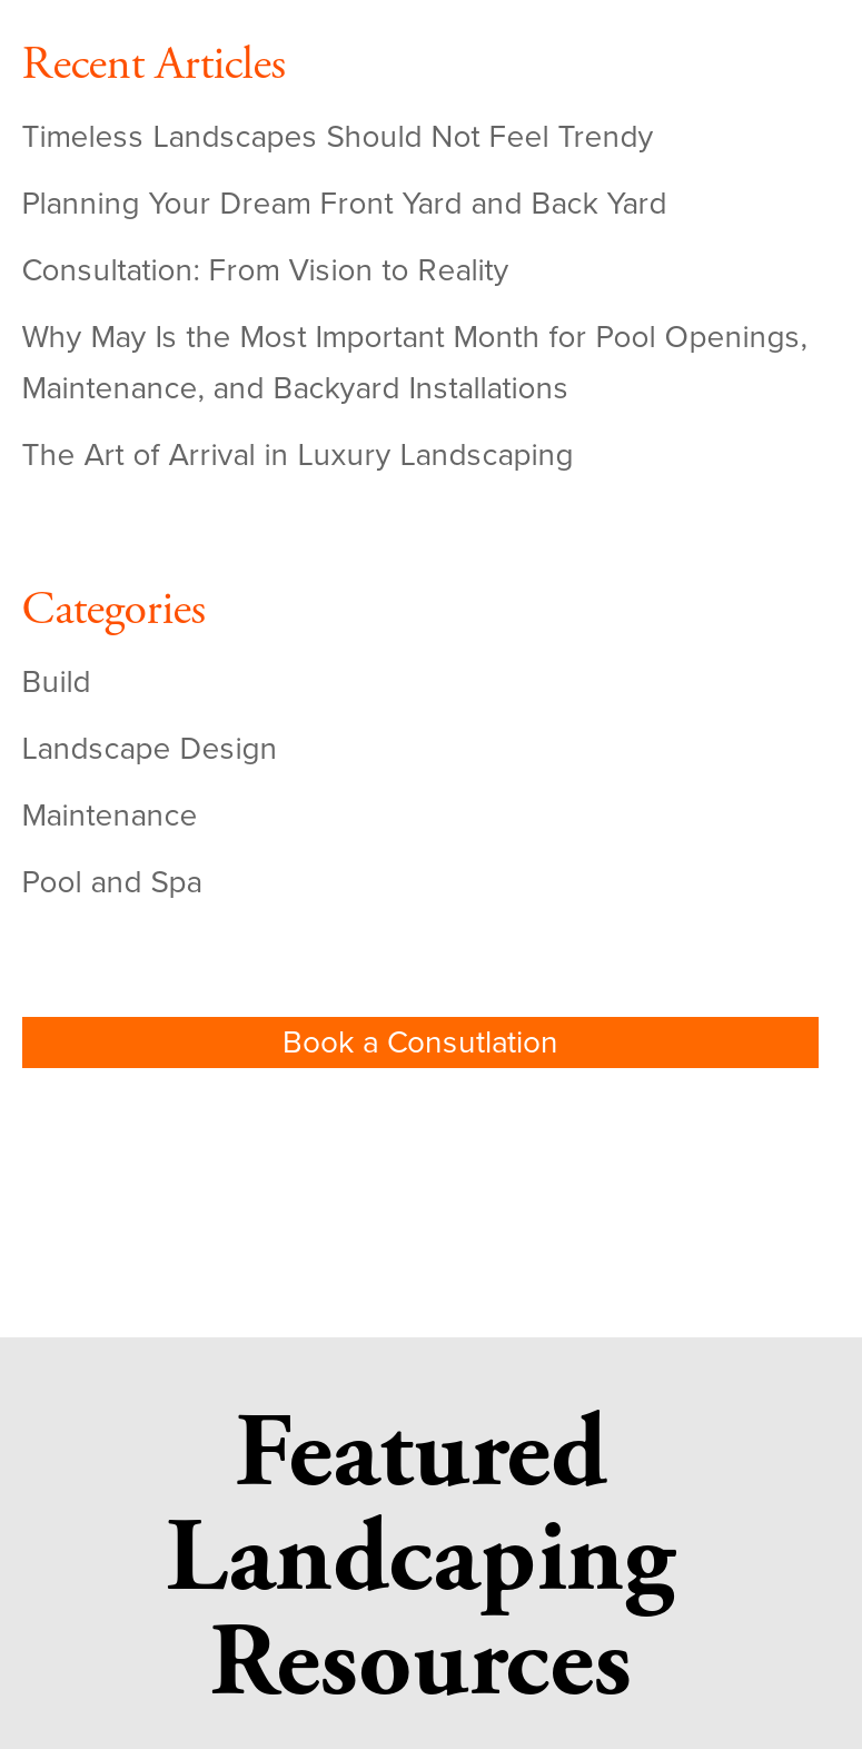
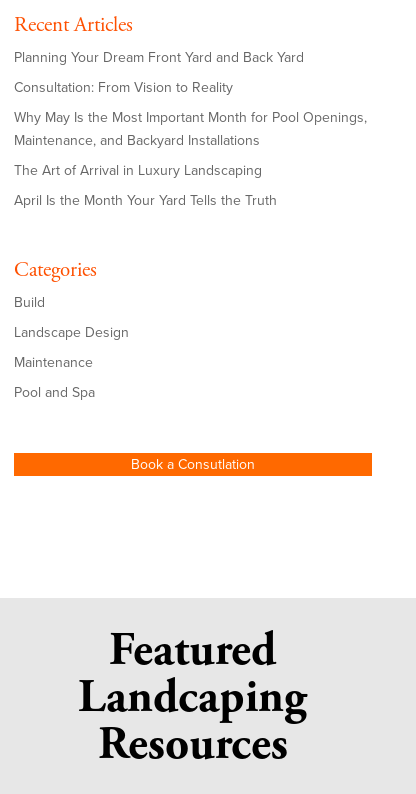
[22,112,654,157] Timeless Landscapes Should Not Feel Trendy -> none
moved [22,179,807,475] -> [14,47,367,181]: Planning Your Dream Front Yard and Back Yard | Consultation: From Vision to Reality | Why May Is the Most Important Month for Pool Openings, | Maintenance, and Backyard Installations | The Art of Arrival in Luxury Landscaping
none -> [14,190,277,211] April Is the Month Your Yard Tells the Truth

